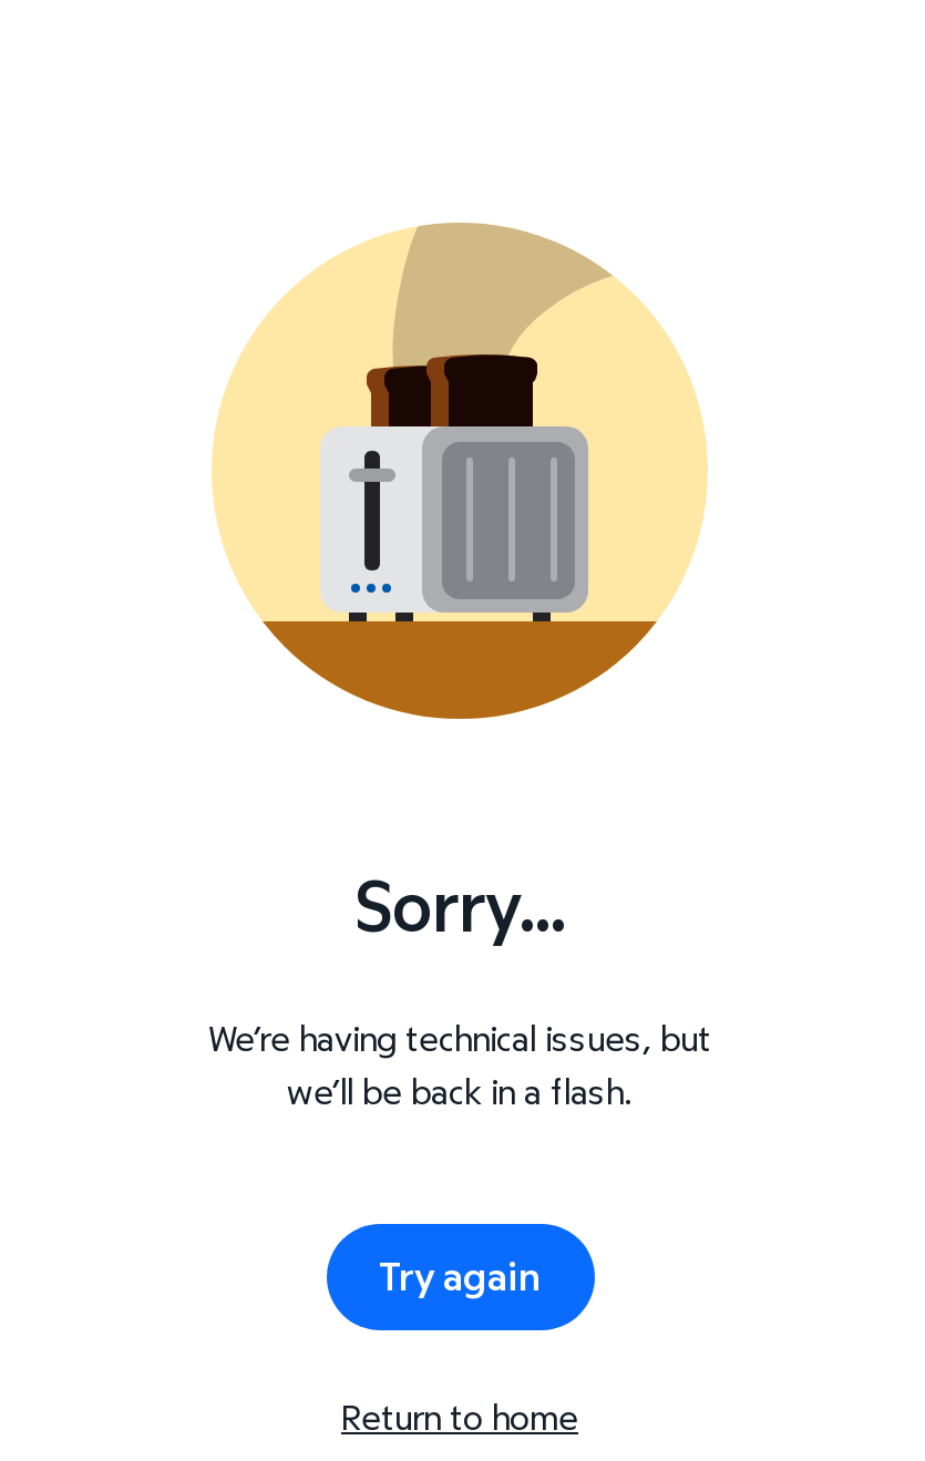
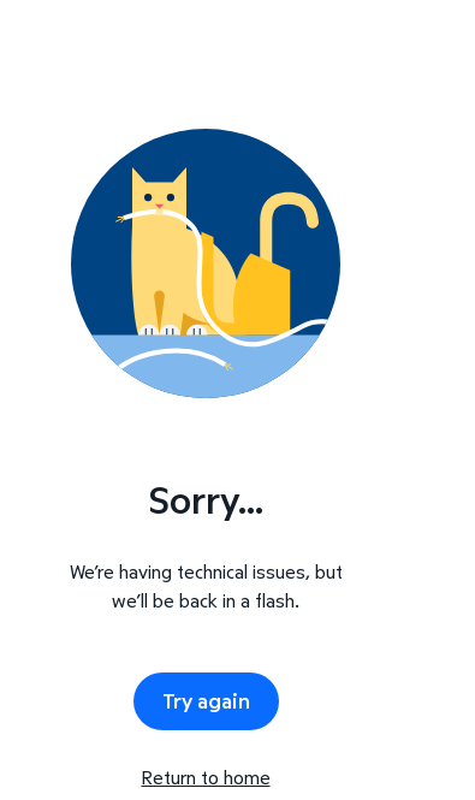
[212,223,708,721] [image] -> [70,128,342,399] [image]

